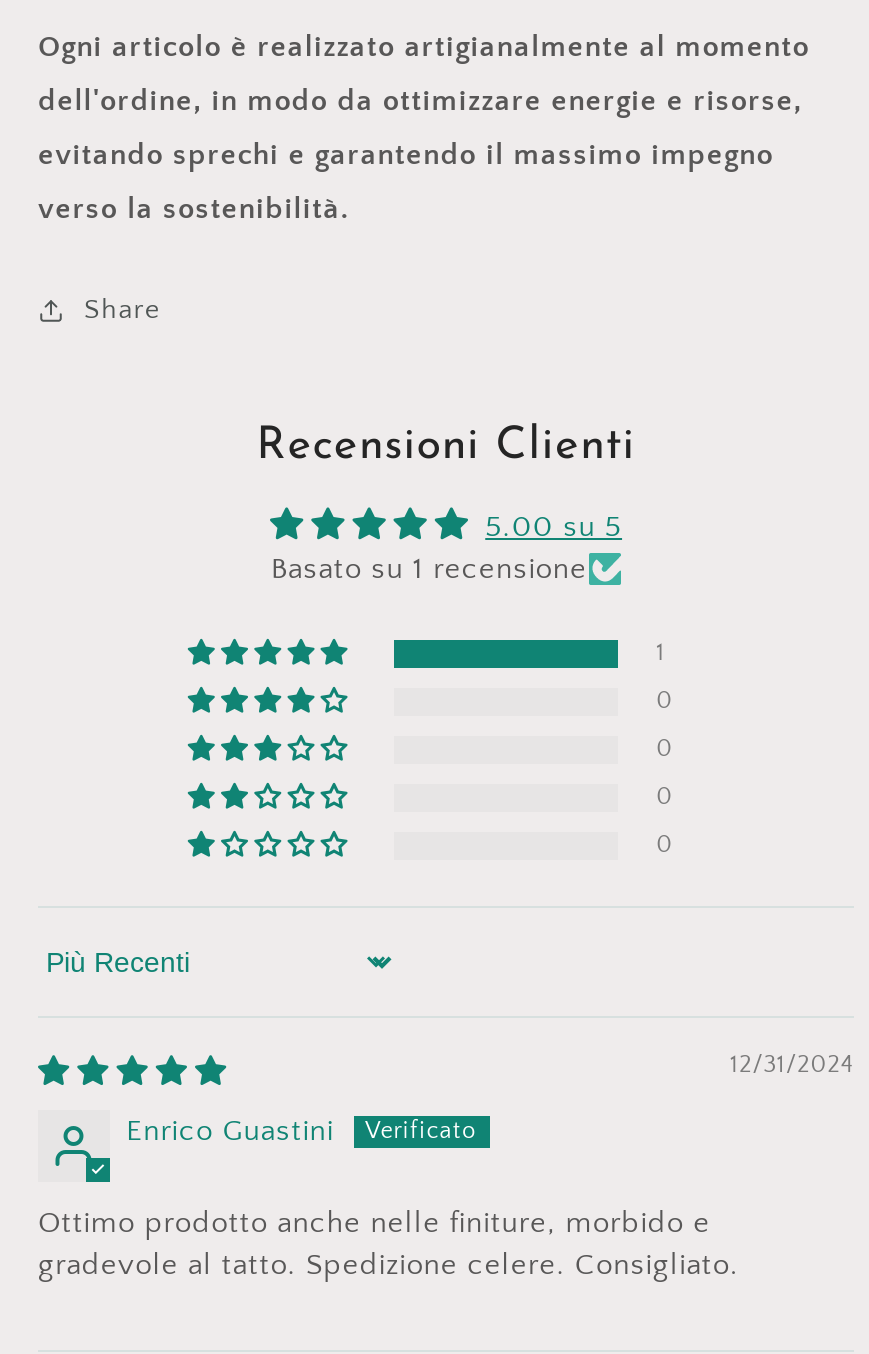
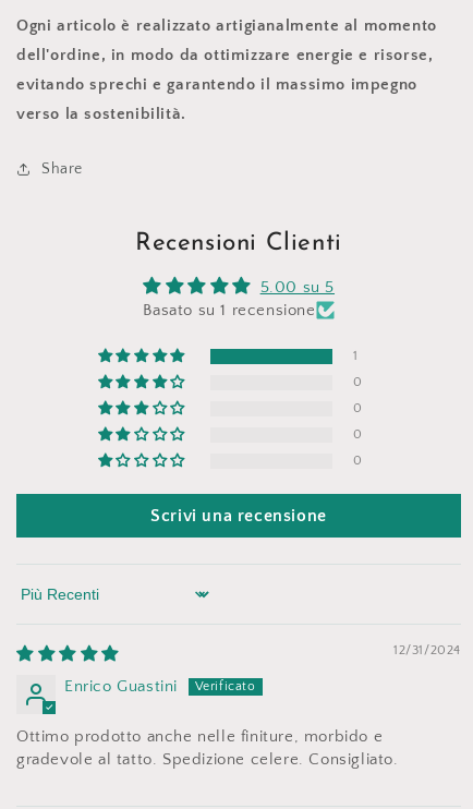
none -> [151,506,327,526] Scrivi una recensione

